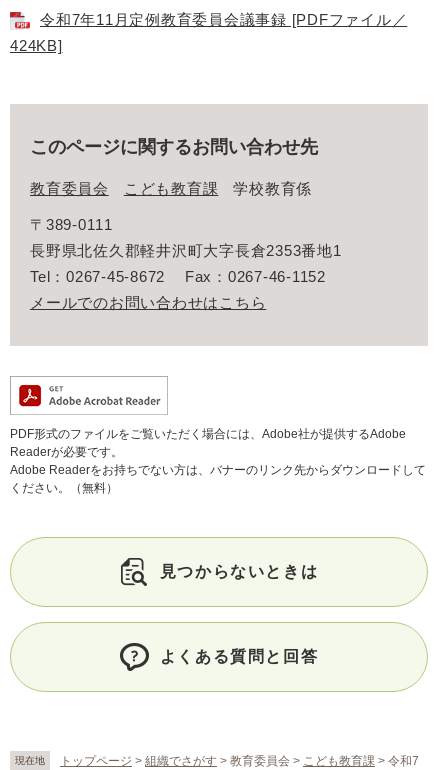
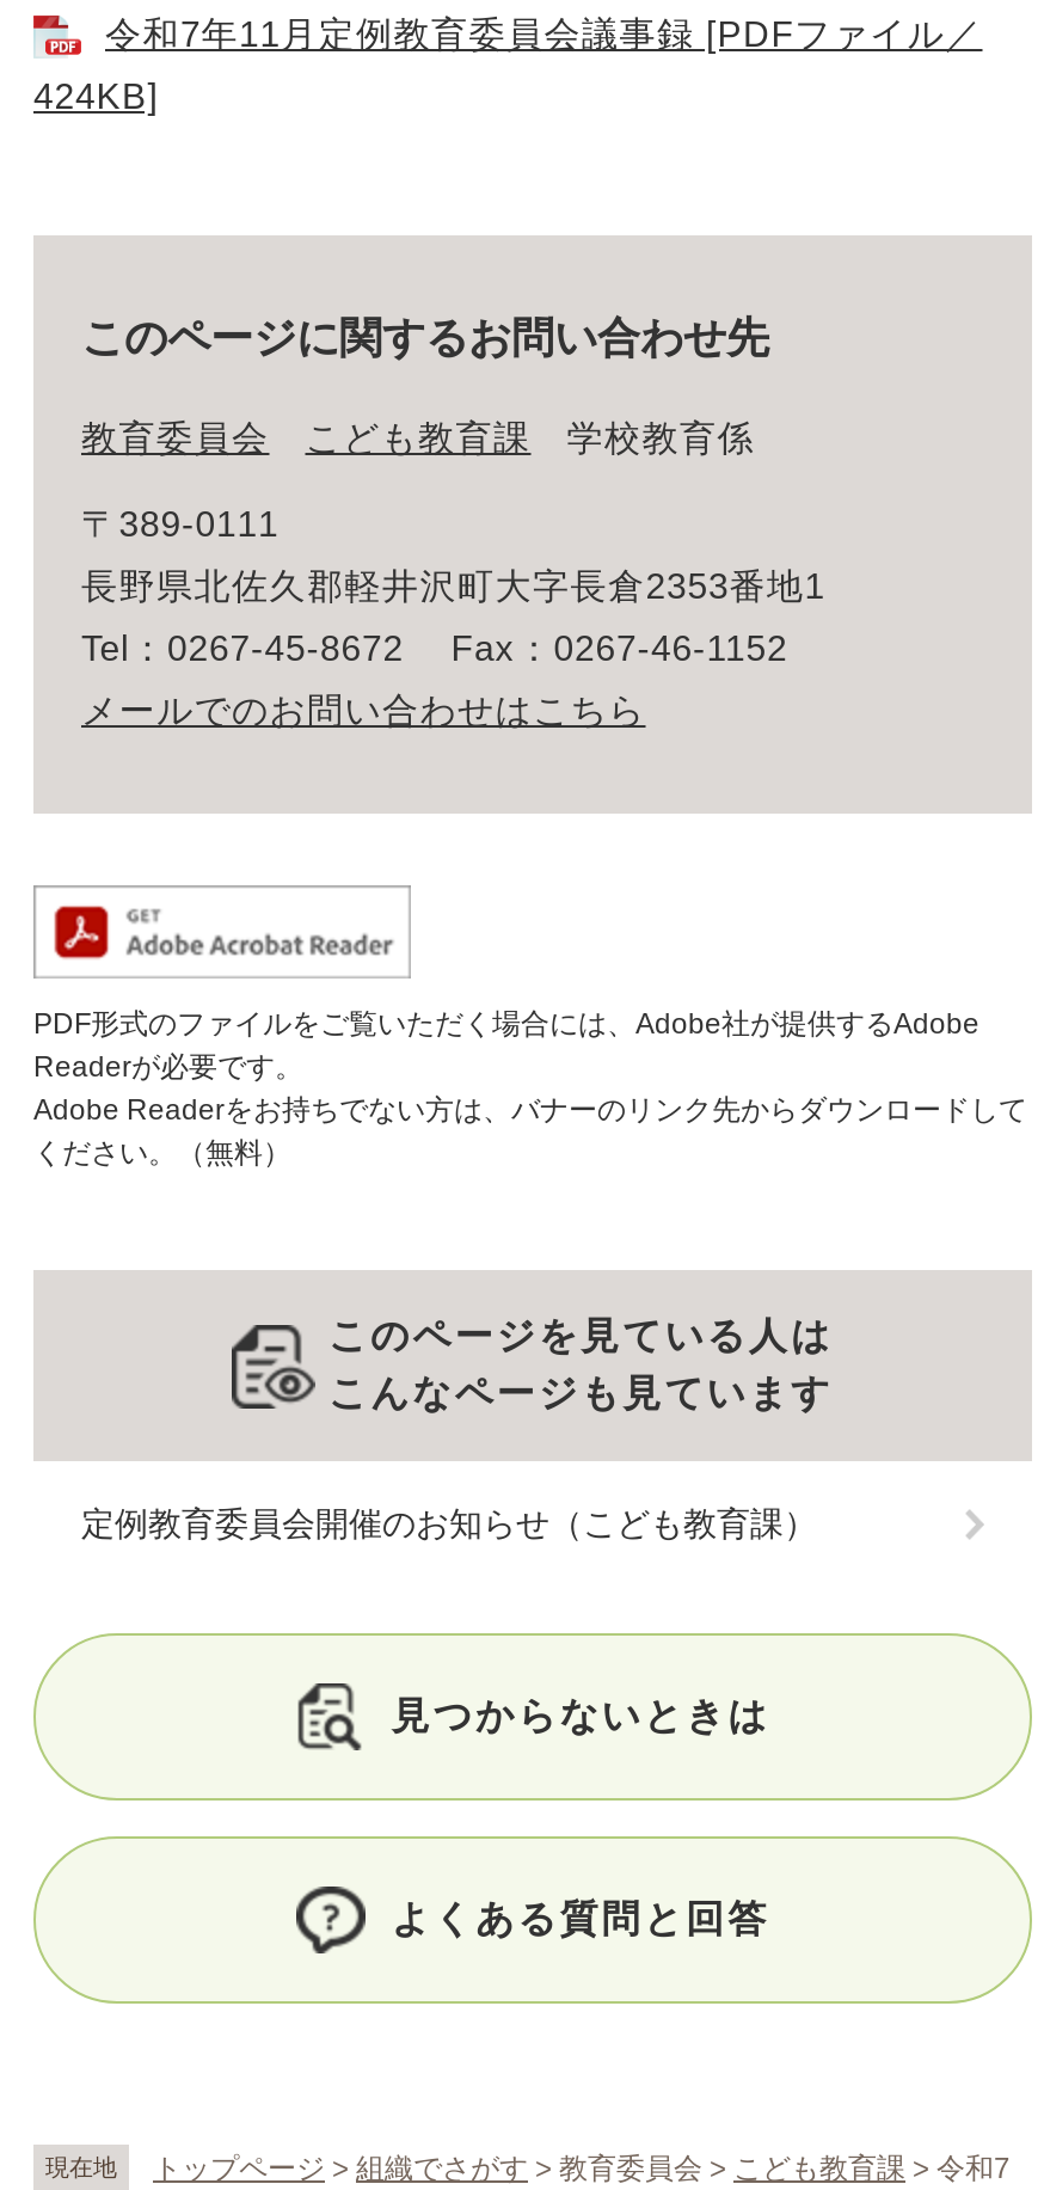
none -> [33,1270,1032,1543] [image] | このページを見ている人は | こんなページも見ています | 定例教育委員会開催のお知らせ（こども教育課）

